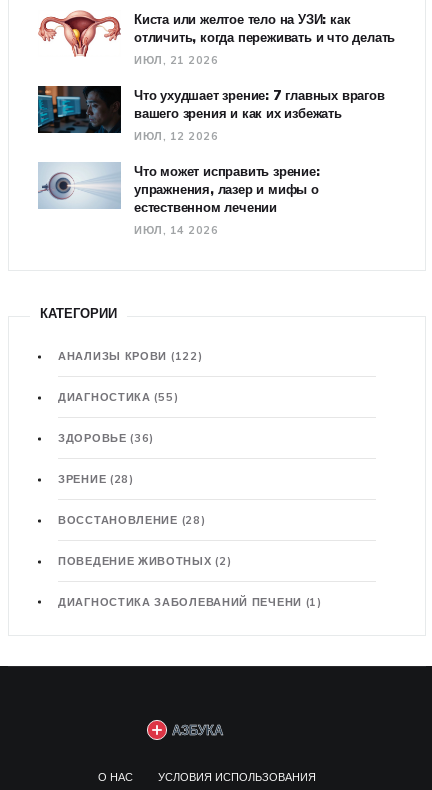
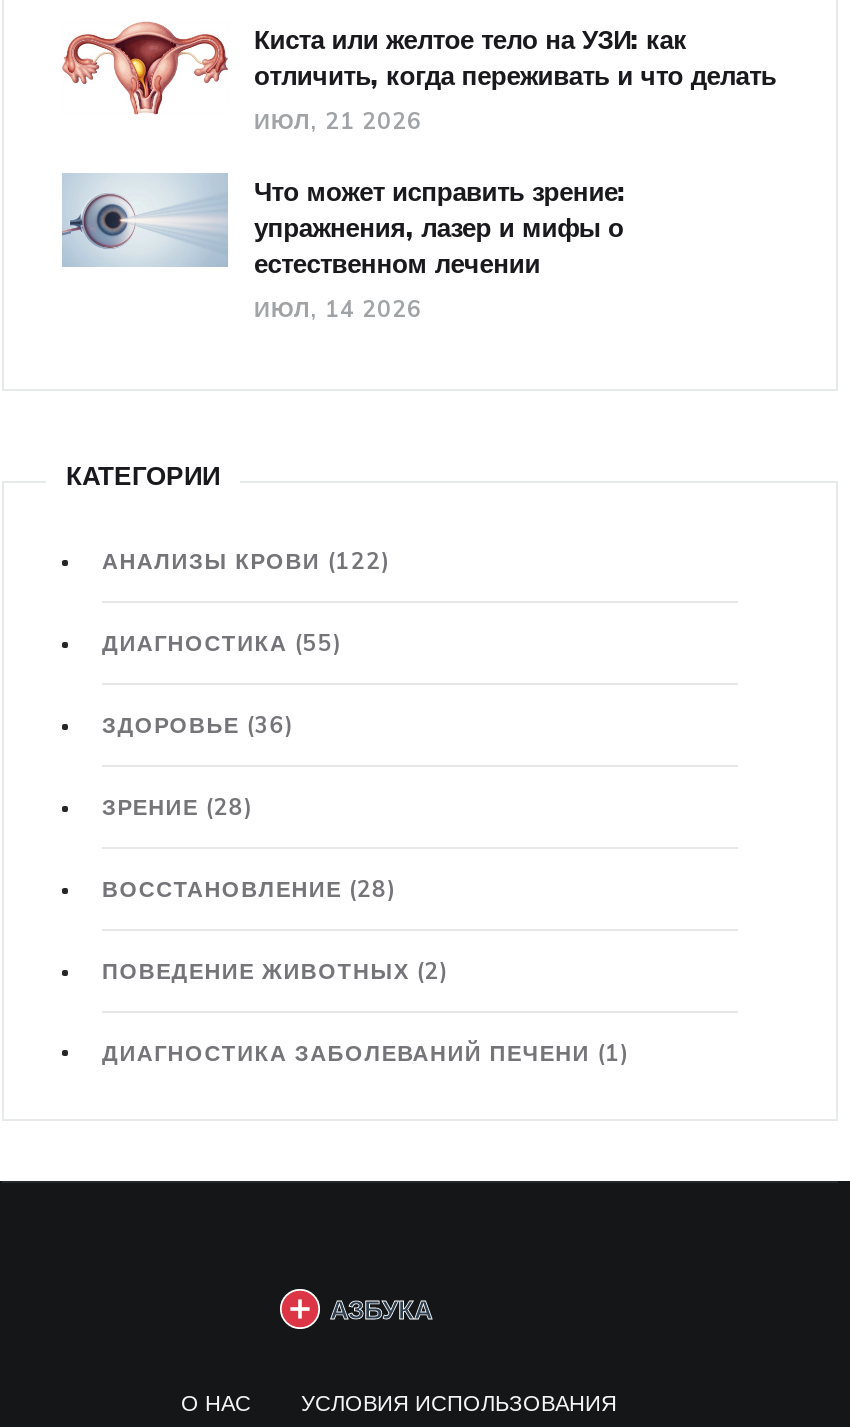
[37,85,385,143] [image] | Что ухудшает зрение: 7 главных врагов | вашего зрения и как их избежать | ИЮЛ, 12 2026 -> none

